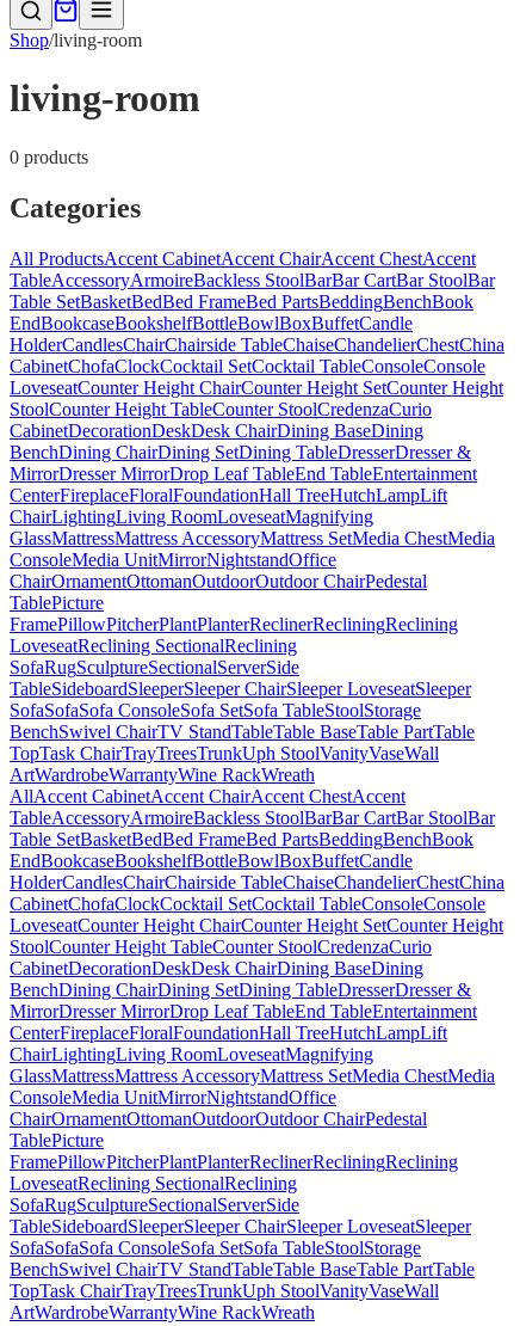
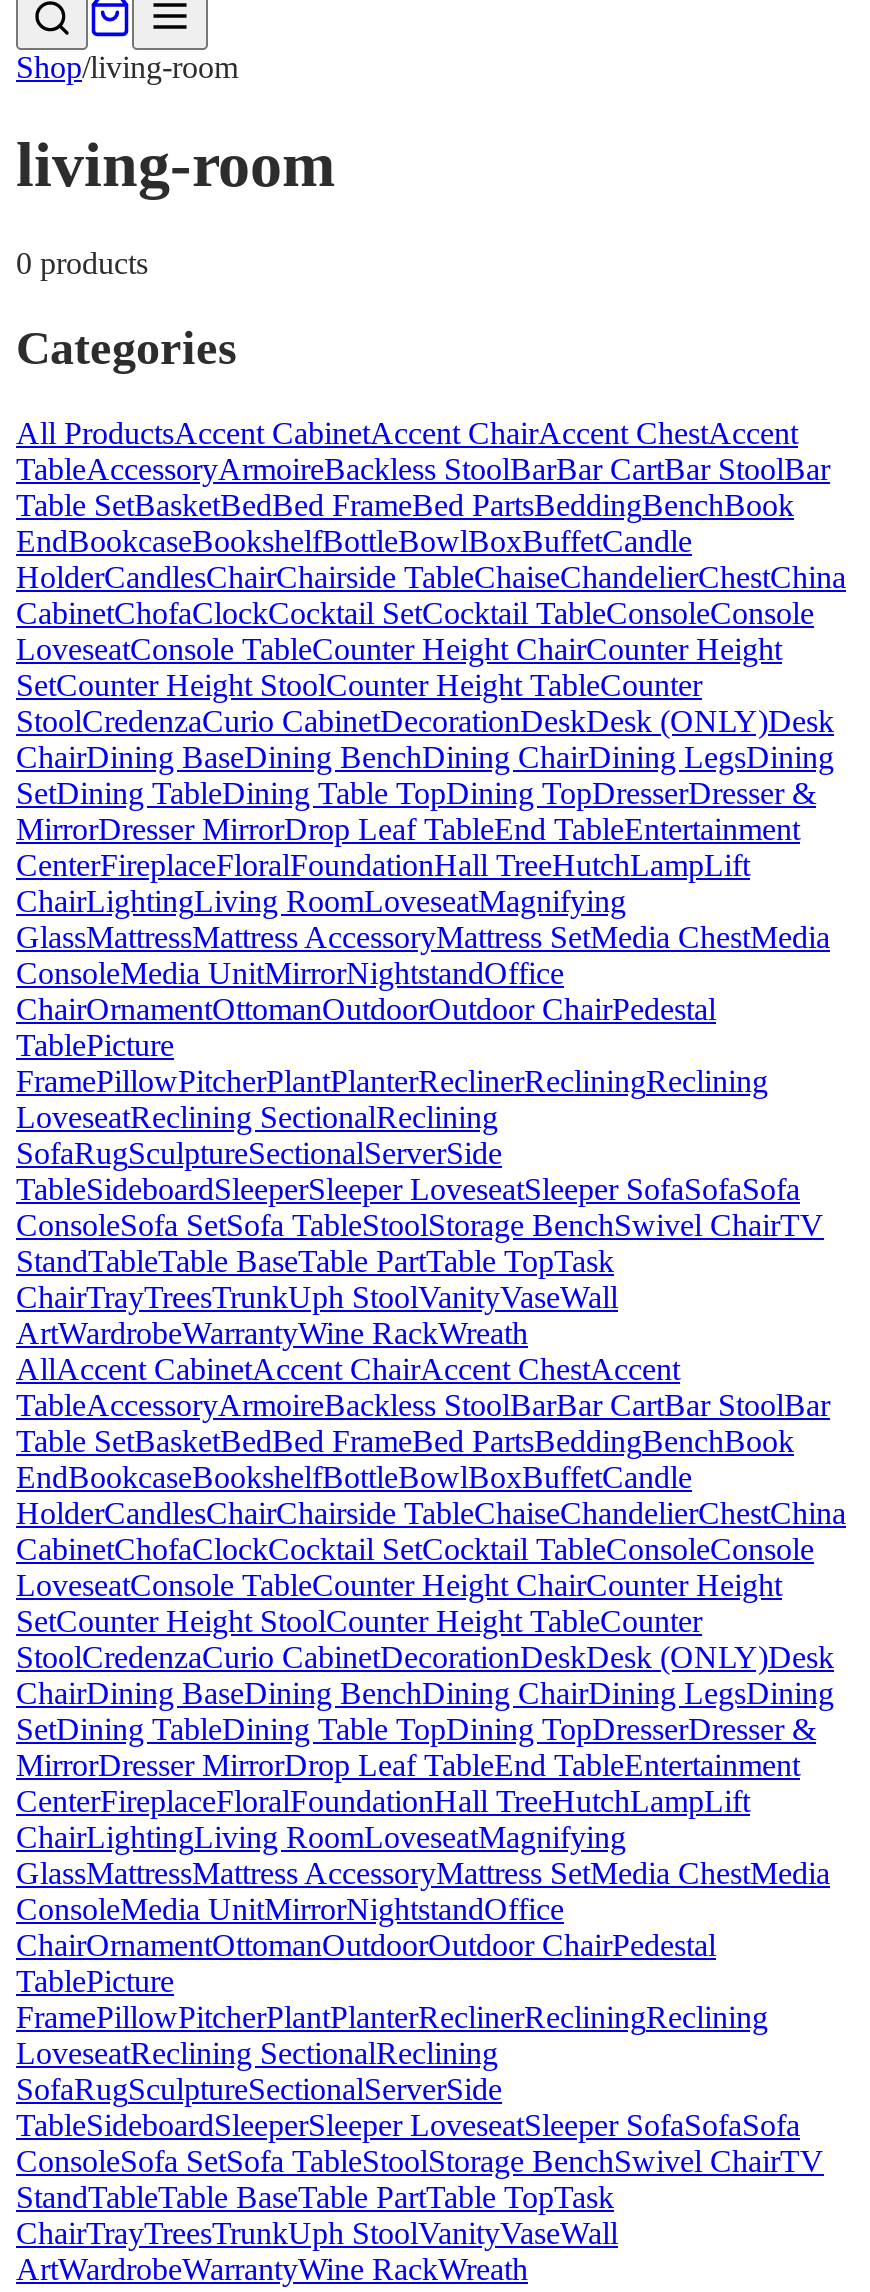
[10,377,503,462] LoveseatCounter Height ChairCounter Height SetCounter Height | StoolCounter Height TableCounter StoolCredenzaCurio | CabinetDecorationDeskDesk ChairDining BaseDining | BenchDining ChairDining SetDining TableDresserDresser & -> [16,631,834,809] LoveseatConsole TableCounter Height ChairCounter Height | SetCounter Height StoolCounter Height TableCounter | StoolCredenzaCurio CabinetDecorationDeskDesk (ONLY)Desk | ChairDining BaseDining BenchDining ChairDining LegsDining | SetDining TableDining Table TopDining TopDresserDresser &
[10,678,475,763] TableSideboardSleeperSleeper ChairSleeper LoveseatSleeper | SofaSofaSofa ConsoleSofa SetSofa TableStoolStorage | BenchSwivel ChairTV StandTableTable BaseTable PartTable | TopTask ChairTrayTreesTrunk Uph StoolVanityVaseWall -> [16,1171,824,1313] TableSideboardSleeperSleeper LoveseatSleeper SofaSofaSofa | ConsoleSofa SetSofa TableStoolStorage BenchSwivel ChairTV | StandTableTable BaseTable PartTable TopTask | ChairTrayTreesTrunkUph StoolVanityVaseWall
[10,915,503,1000] LoveseatCounter Height ChairCounter Height SetCounter Height | StoolCounter Height TableCounter StoolCredenzaCurio | CabinetDecorationDeskDesk ChairDining BaseDining | BenchDining ChairDining SetDining TableDresserDresser & -> [16,1567,834,1745] LoveseatConsole TableCounter Height ChairCounter Height | SetCounter Height StoolCounter Height TableCounter | StoolCredenzaCurio CabinetDecorationDeskDesk (ONLY)Desk | ChairDining BaseDining BenchDining ChairDining LegsDining | SetDining TableDining Table TopDining TopDresserDresser &
[10,1216,475,1301] TableSideboardSleeperSleeper ChairSleeper LoveseatSleeper | SofaSofaSofa ConsoleSofa SetSofa TableStoolStorage | BenchSwivel ChairTV StandTableTable BaseTable PartTable | TopTask ChairTrayTreesTrunk Uph StoolVanityVaseWall -> [16,2107,824,2249] TableSideboardSleeperSleeper LoveseatSleeper SofaSofaSofa | ConsoleSofa SetSofa TableStoolStorage BenchSwivel ChairTV | StandTableTable BaseTable PartTable TopTask | ChairTrayTreesTrunkUph StoolVanityVaseWall

